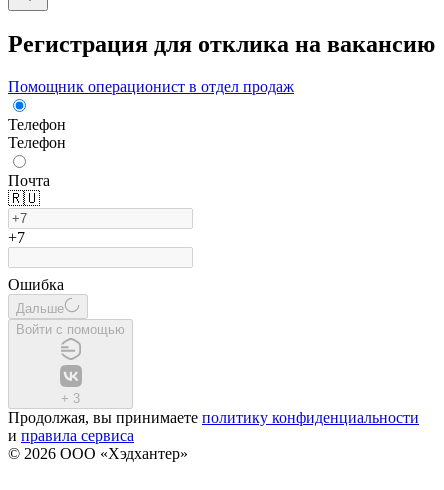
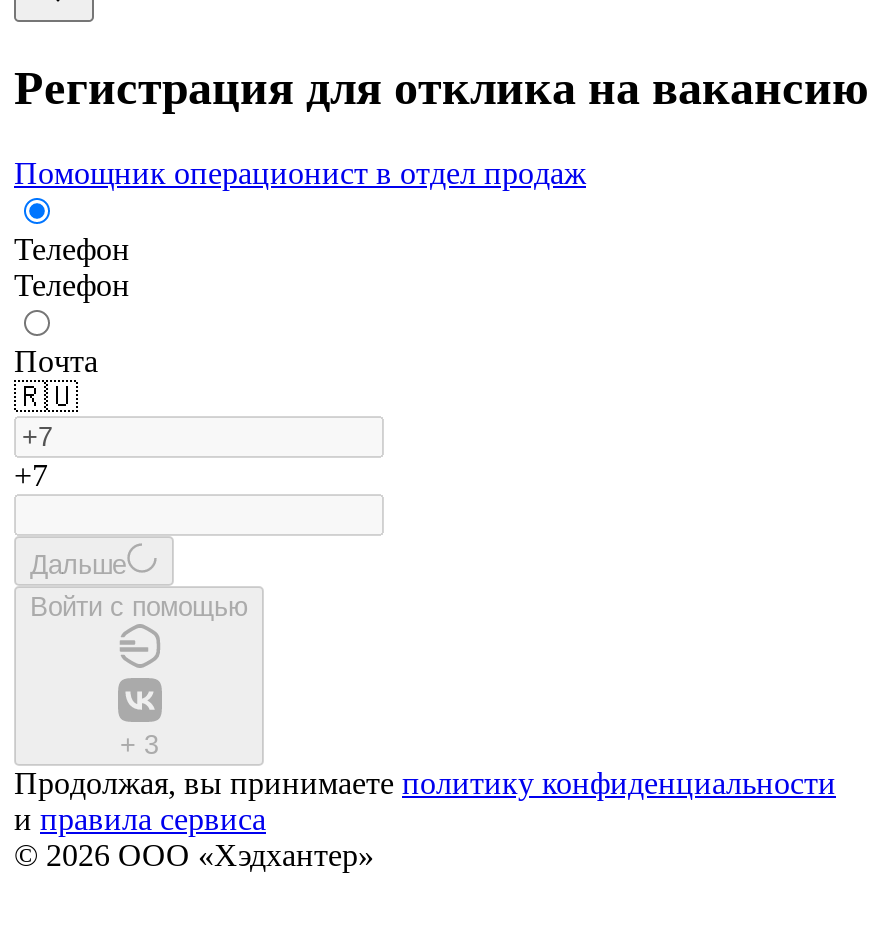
[8,276,64,293] Ошибка -> none

